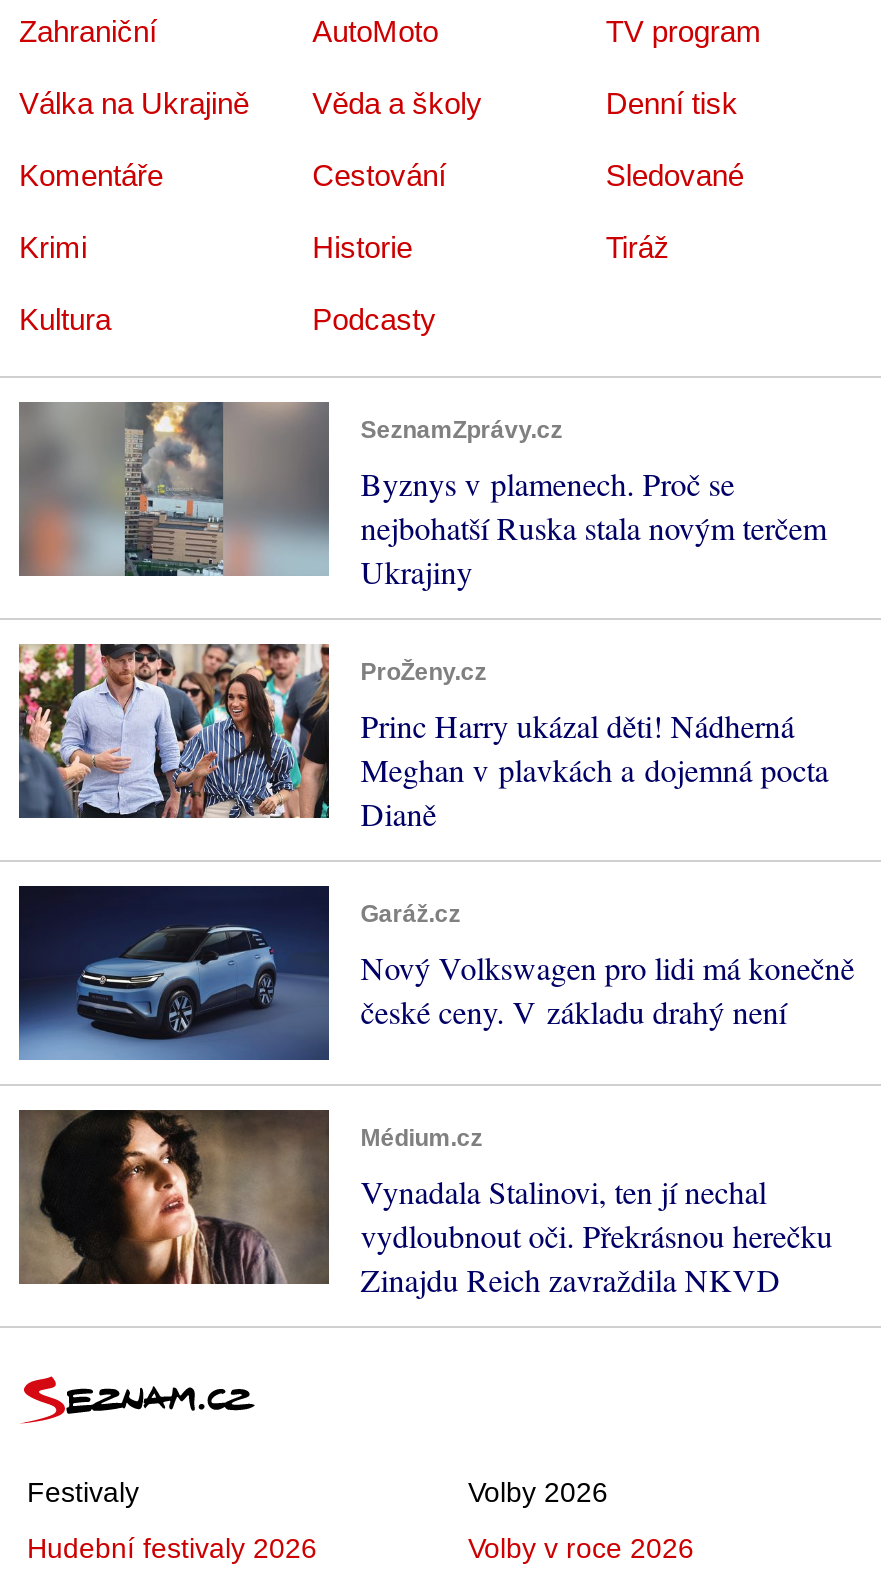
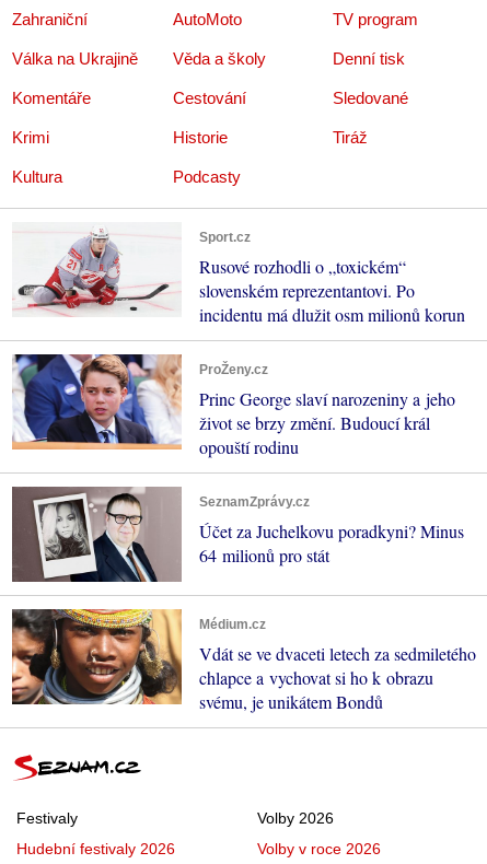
[17,400,826,593] [image] | Byznys v plamenech. Proč se | nejbohatší Ruska stala novým terčem | Ukrajiny -> [12,221,465,325] [image] | Sport.cz | Rusové rozhodli o „toxickém“ | slovenském reprezentantovi. Po | incidentu má dlužit osm milionů korun
moved [360,417,562,445] -> [199,494,309,509]: SeznamZprávy.cz
[17,642,828,835] [image] | Princ Harry ukázal děti! Nádherná | Meghan v plavkách a dojemná pocta | Dianě -> [11,353,455,458] [image] | Princ George slaví narozeniny a jeho | život se brzy změní. Budoucí král | opouští rodinu
[17,884,854,1062] [image] | Garáž.cz | Nový Volkswagen pro lidi má konečně | české ceny. V základu drahý není -> [11,486,464,583] [image] | Účet za Juchelkovu poradkyni? Minus | 64 milionů pro stát
[17,1108,832,1301] [image] | Vynadala Stalinovi, ten jí nechal | vydloubnout oči. Překrásnou herečku | Zinajdu Reich zavraždila NKVD -> [12,608,476,713] [image] | Vdát se ve dvaceti letech za sedmiletého | chlapce a vychovat si ho k obrazu | svému, je unikátem Bondů

